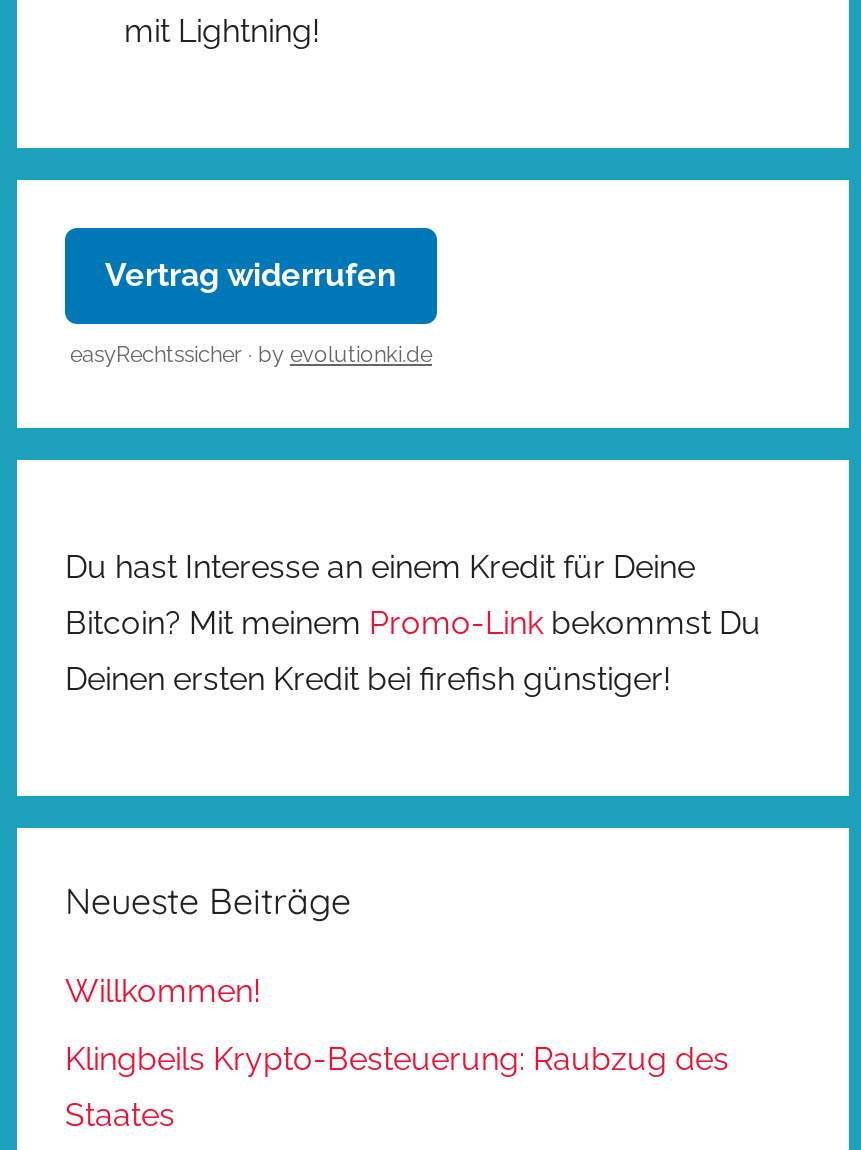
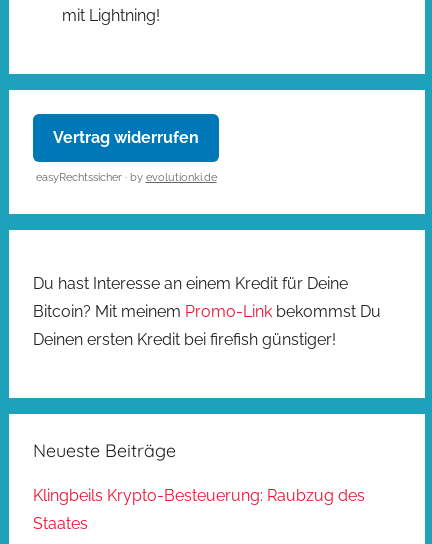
[65,972,261,1010] Willkommen! -> none

